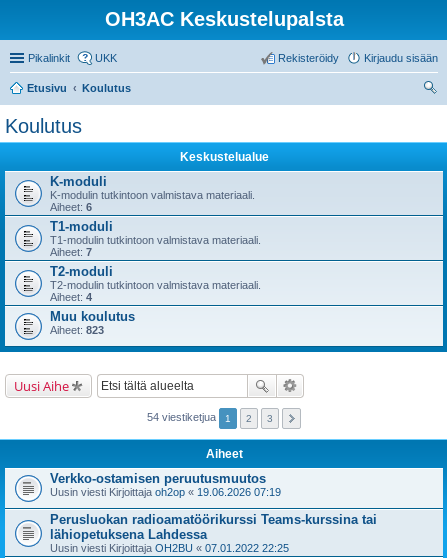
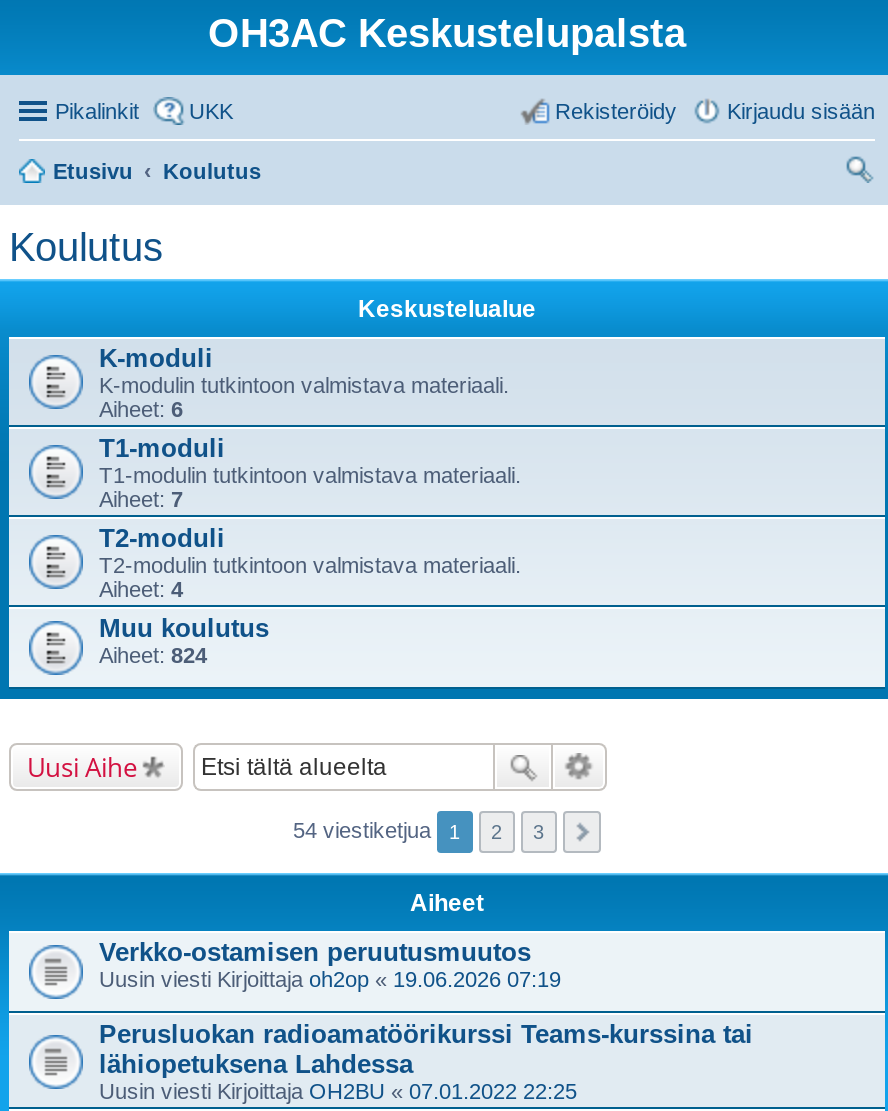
[50,324,104,336] Aiheet: 823 -> [99,643,207,667] Aiheet: 824

